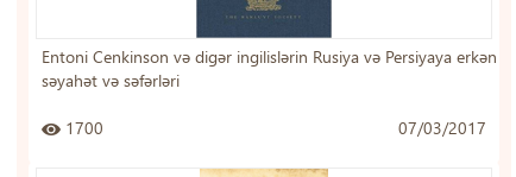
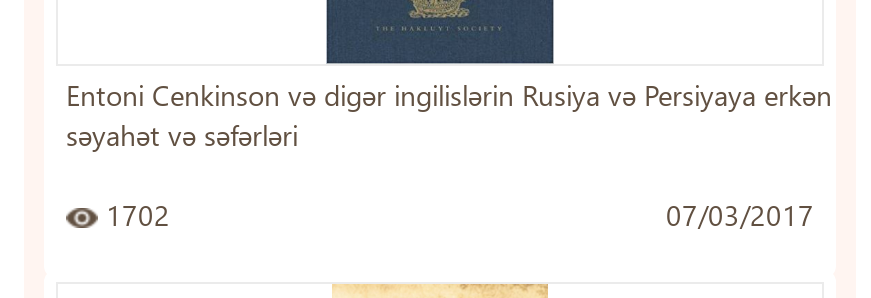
[61,116,103,139] 1700 -> [98,196,170,234] 1702

